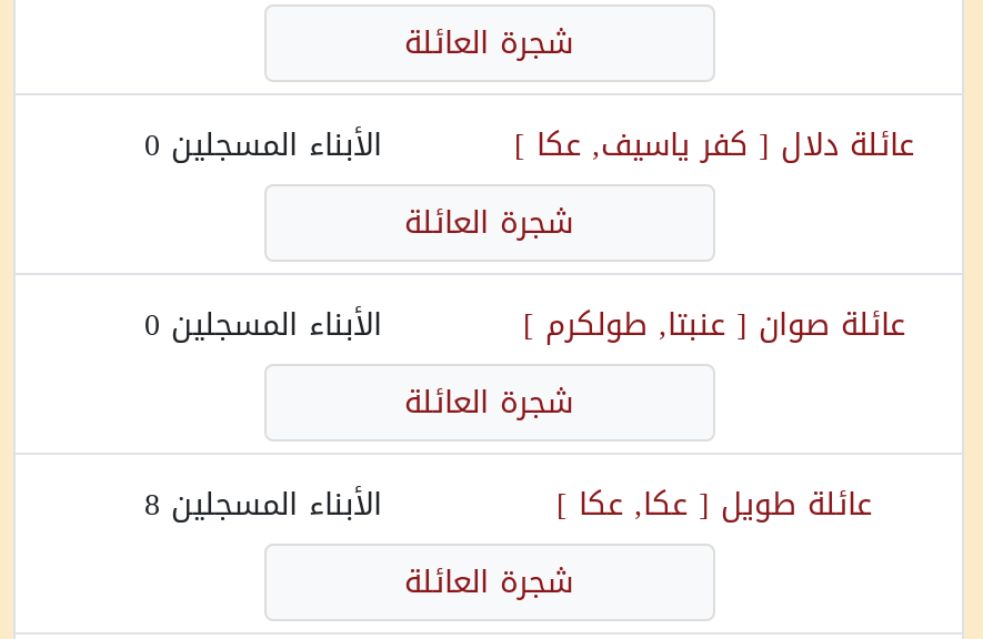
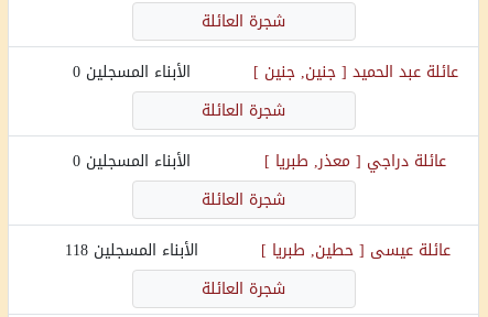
[514,115,914,175] عائلة دلال [ كفر ياسيف, عكا ] -> [253,57,458,87] عائلة عبد الحميد [ جنين, جنين ]
[523,295,905,355] عائلة صوان [ عنبتا, طولكرم ] -> [264,146,446,176] عائلة دراجي [ معذر, طبريا ]
[144,475,382,535] الأبناء المسجلين 8 -> [65,236,198,265] الأبناء المسجلين 118
[556,475,872,535] عائلة طويل [ عكا, عكا ] -> [261,236,450,265] عائلة عيسى [ حطين, طبريا ]

